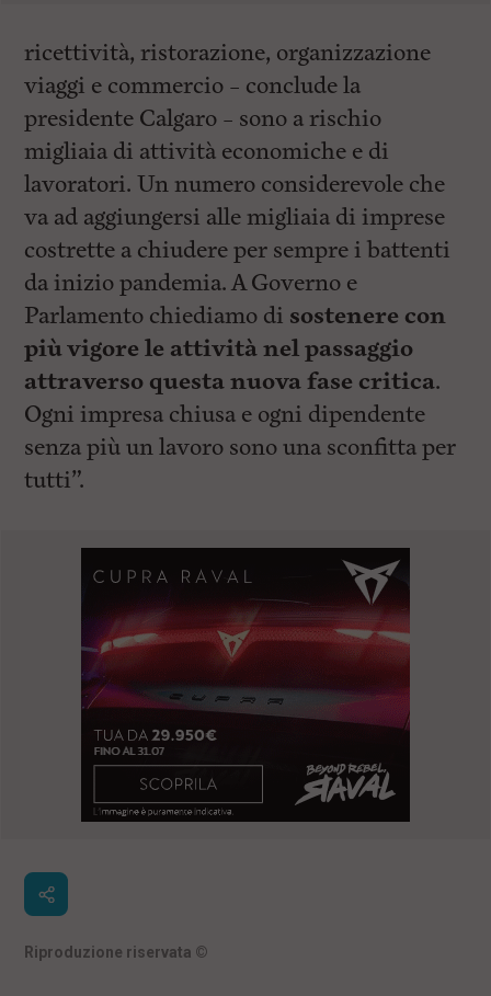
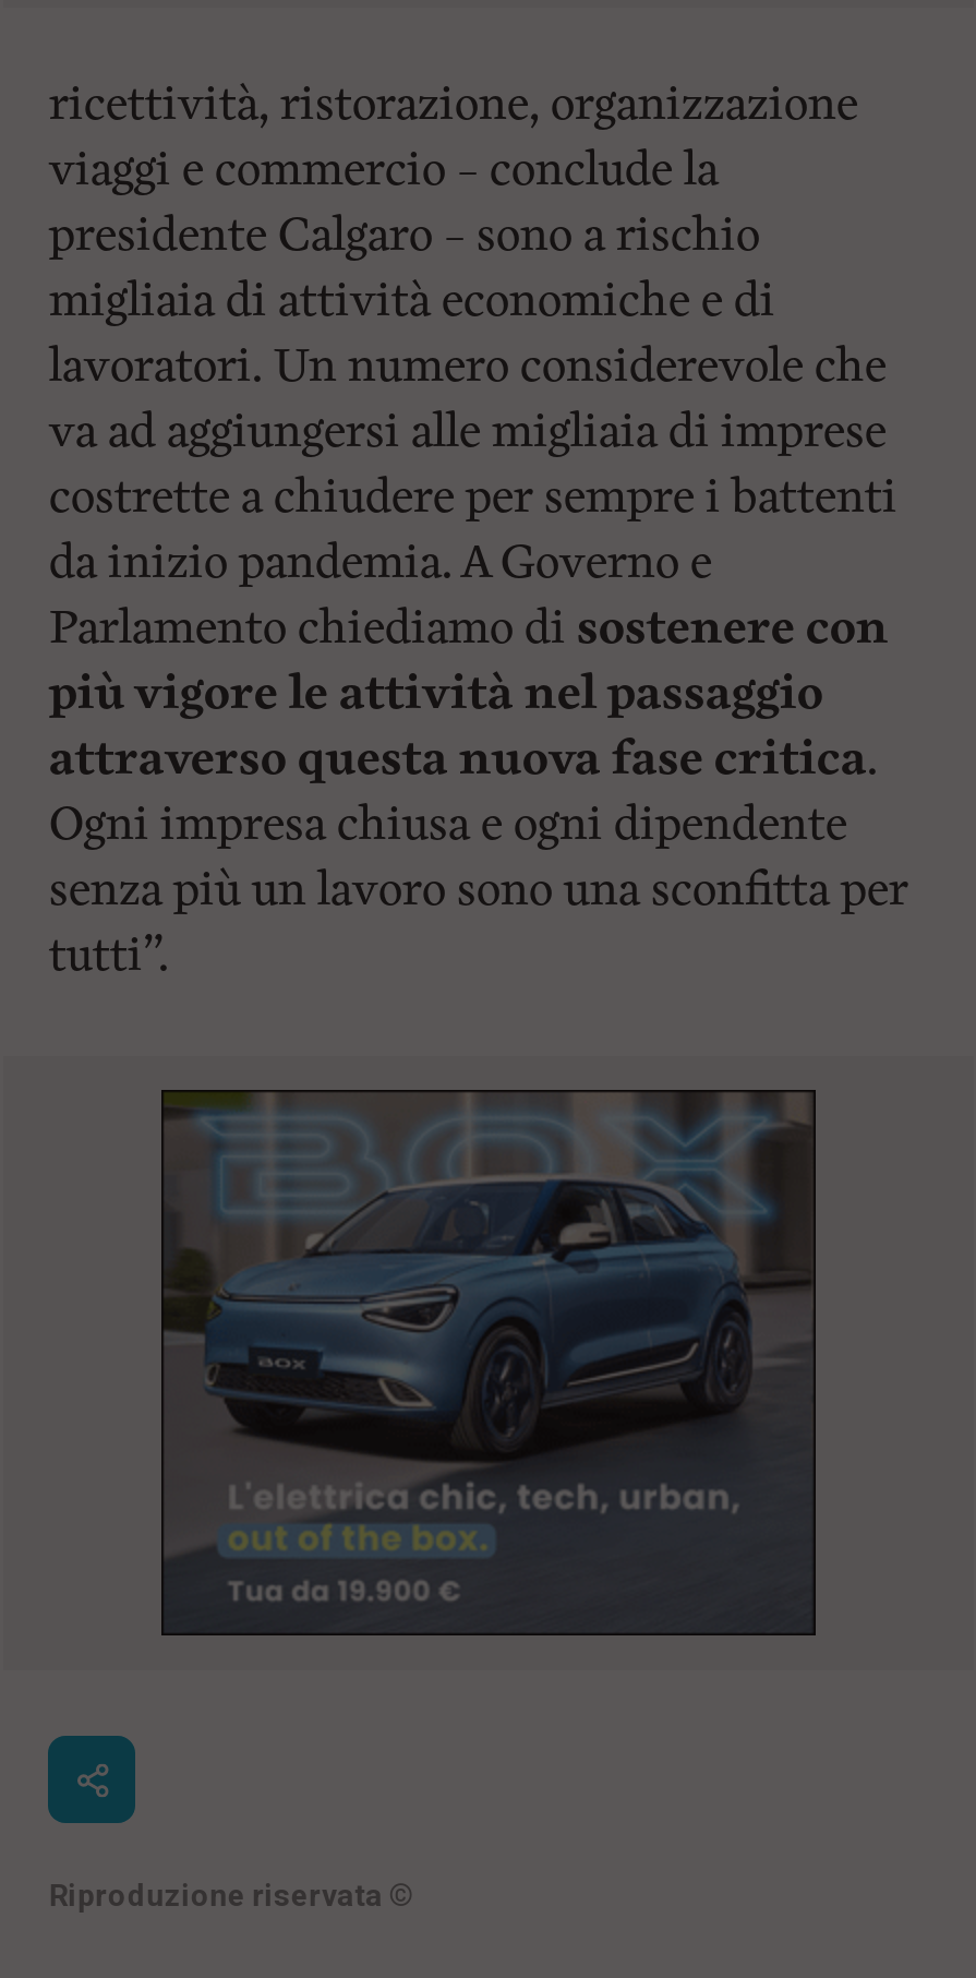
[81,548,411,821] [image] -> [161,1090,818,1635] [image]

